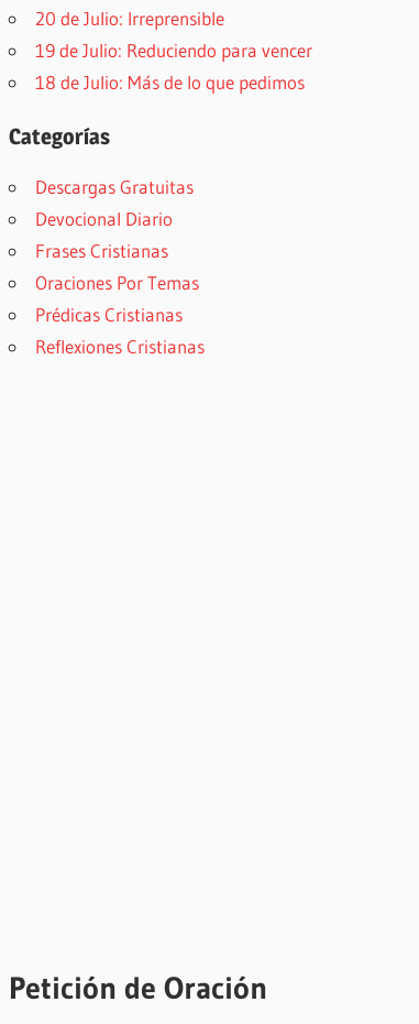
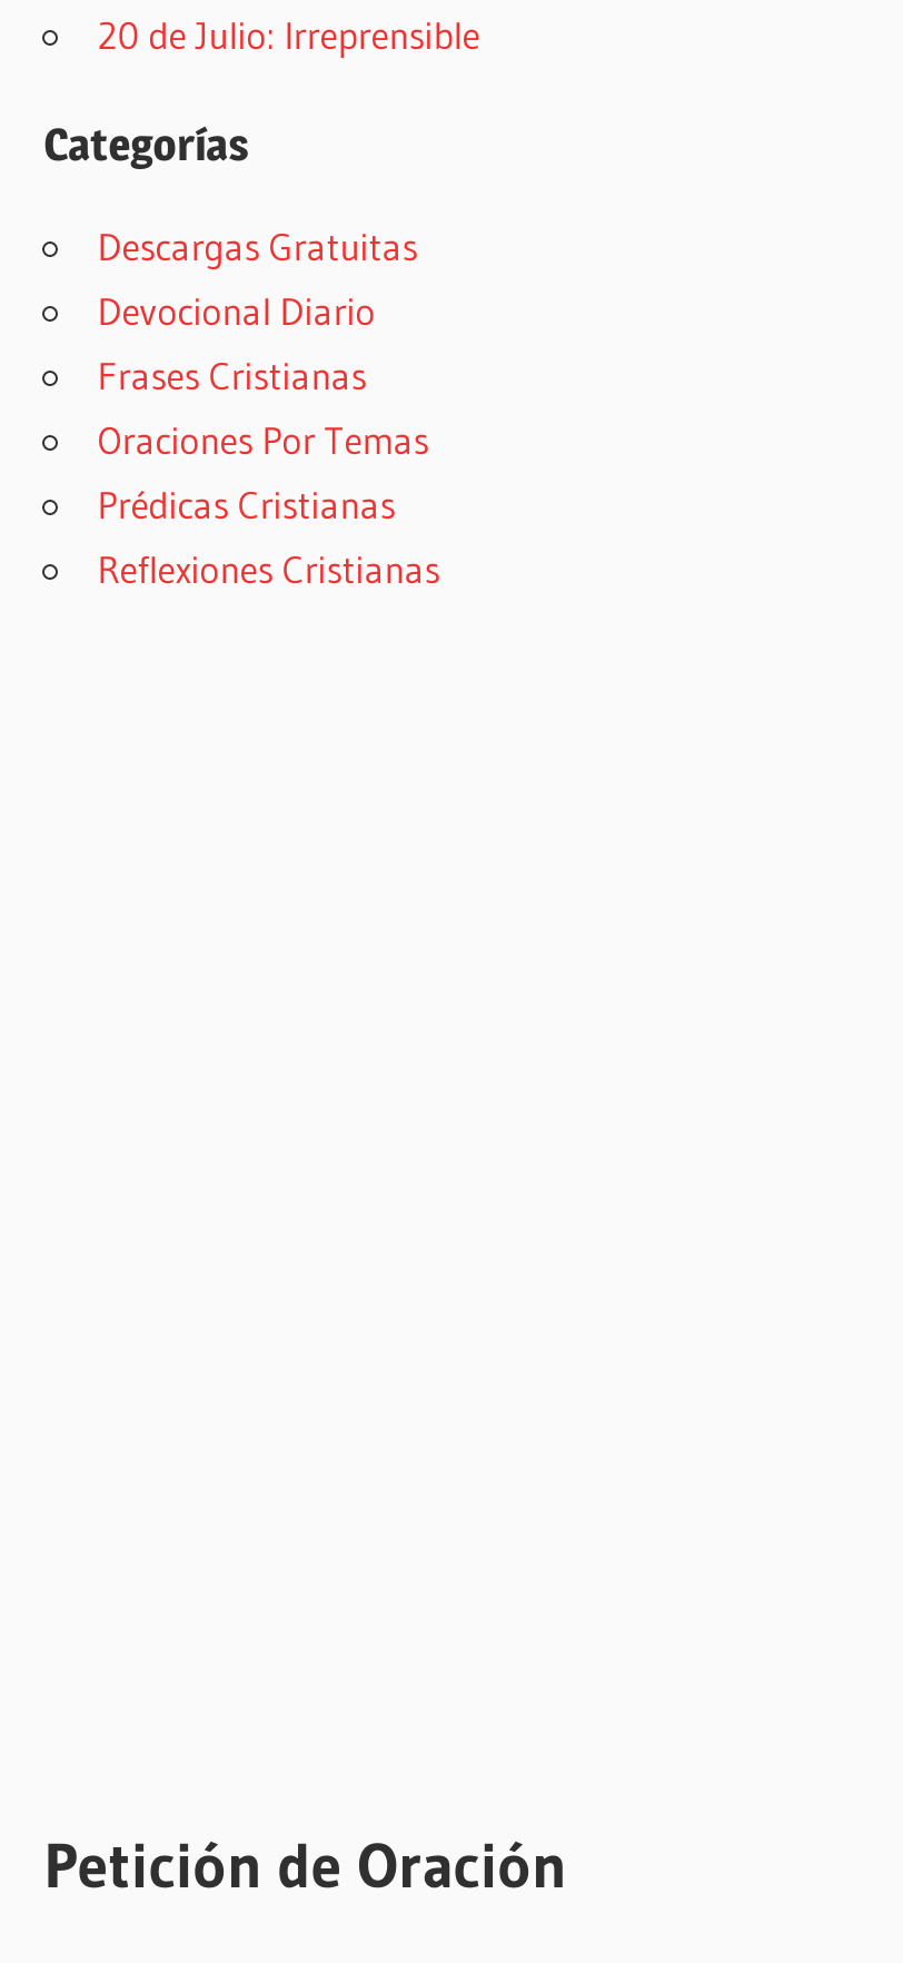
[35,39,313,94] 19 de Julio: Reduciendo para vencer | 18 de Julio: Más de lo que pedimos -> none

